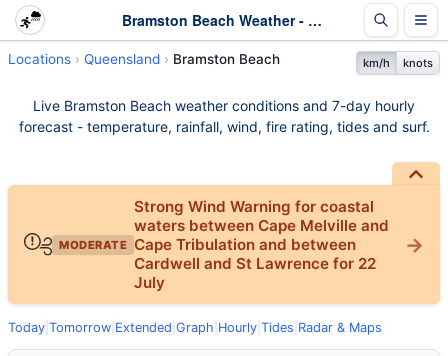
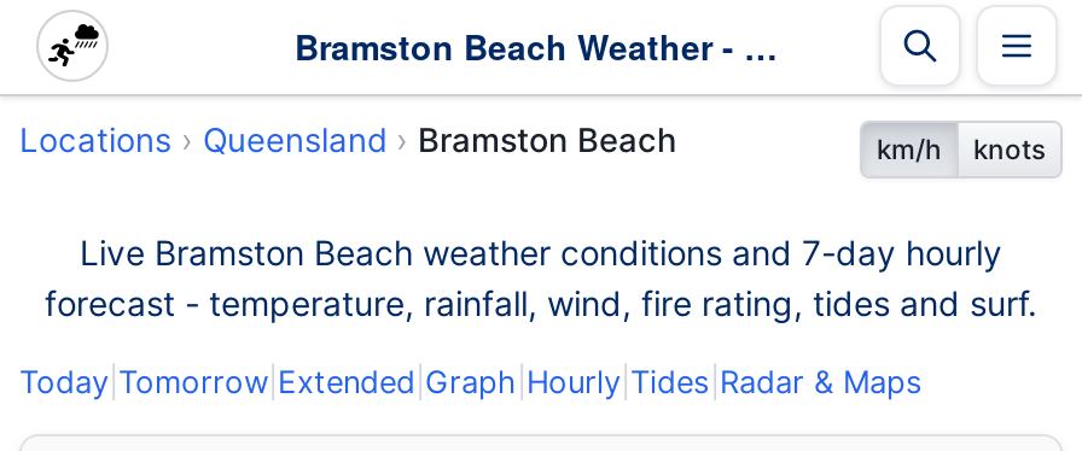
[8,161,441,305] [image] | MODERATE -> none
[134,197,389,292] Strong Wind Warning for coastal | waters between Cape Melville and | Cape Tribulation and between | Cardwell and St Lawrence for 22 | July -> none

